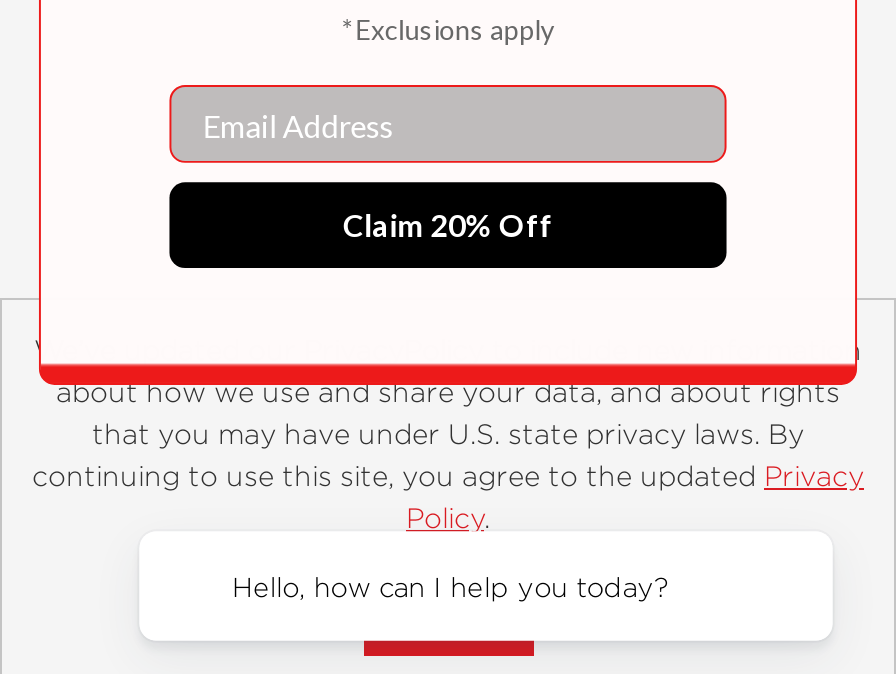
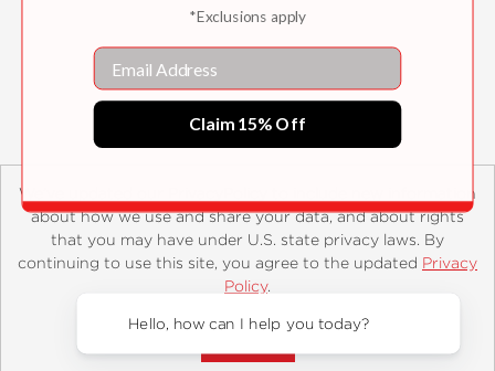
[343,206,553,243] Claim 20% Off -> [189,114,306,134] Claim 15% Off

